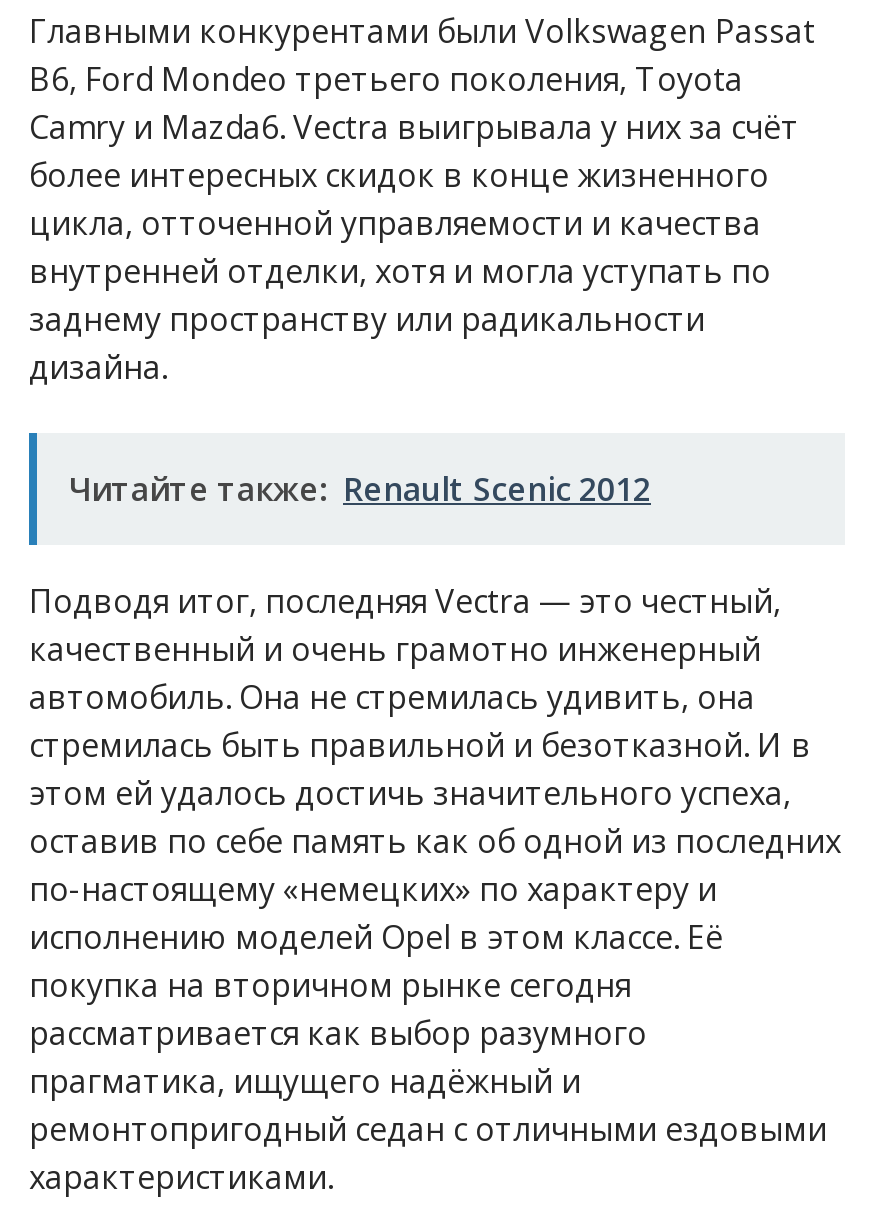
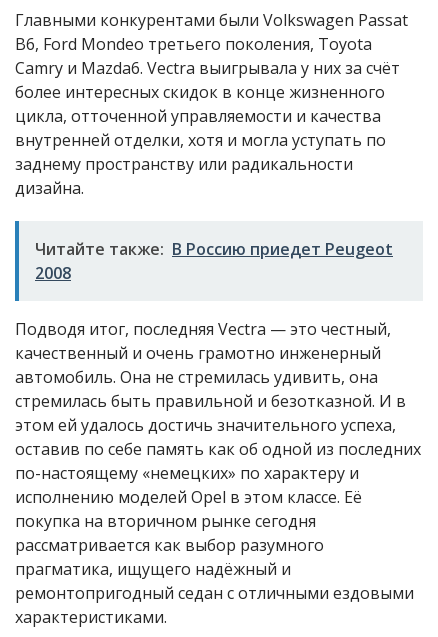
[69,466,651,510] Читайте также: Renault Scenic 2012 -> [35,237,393,283] Читайте также: В Россию приедет Peugeot | 2008

